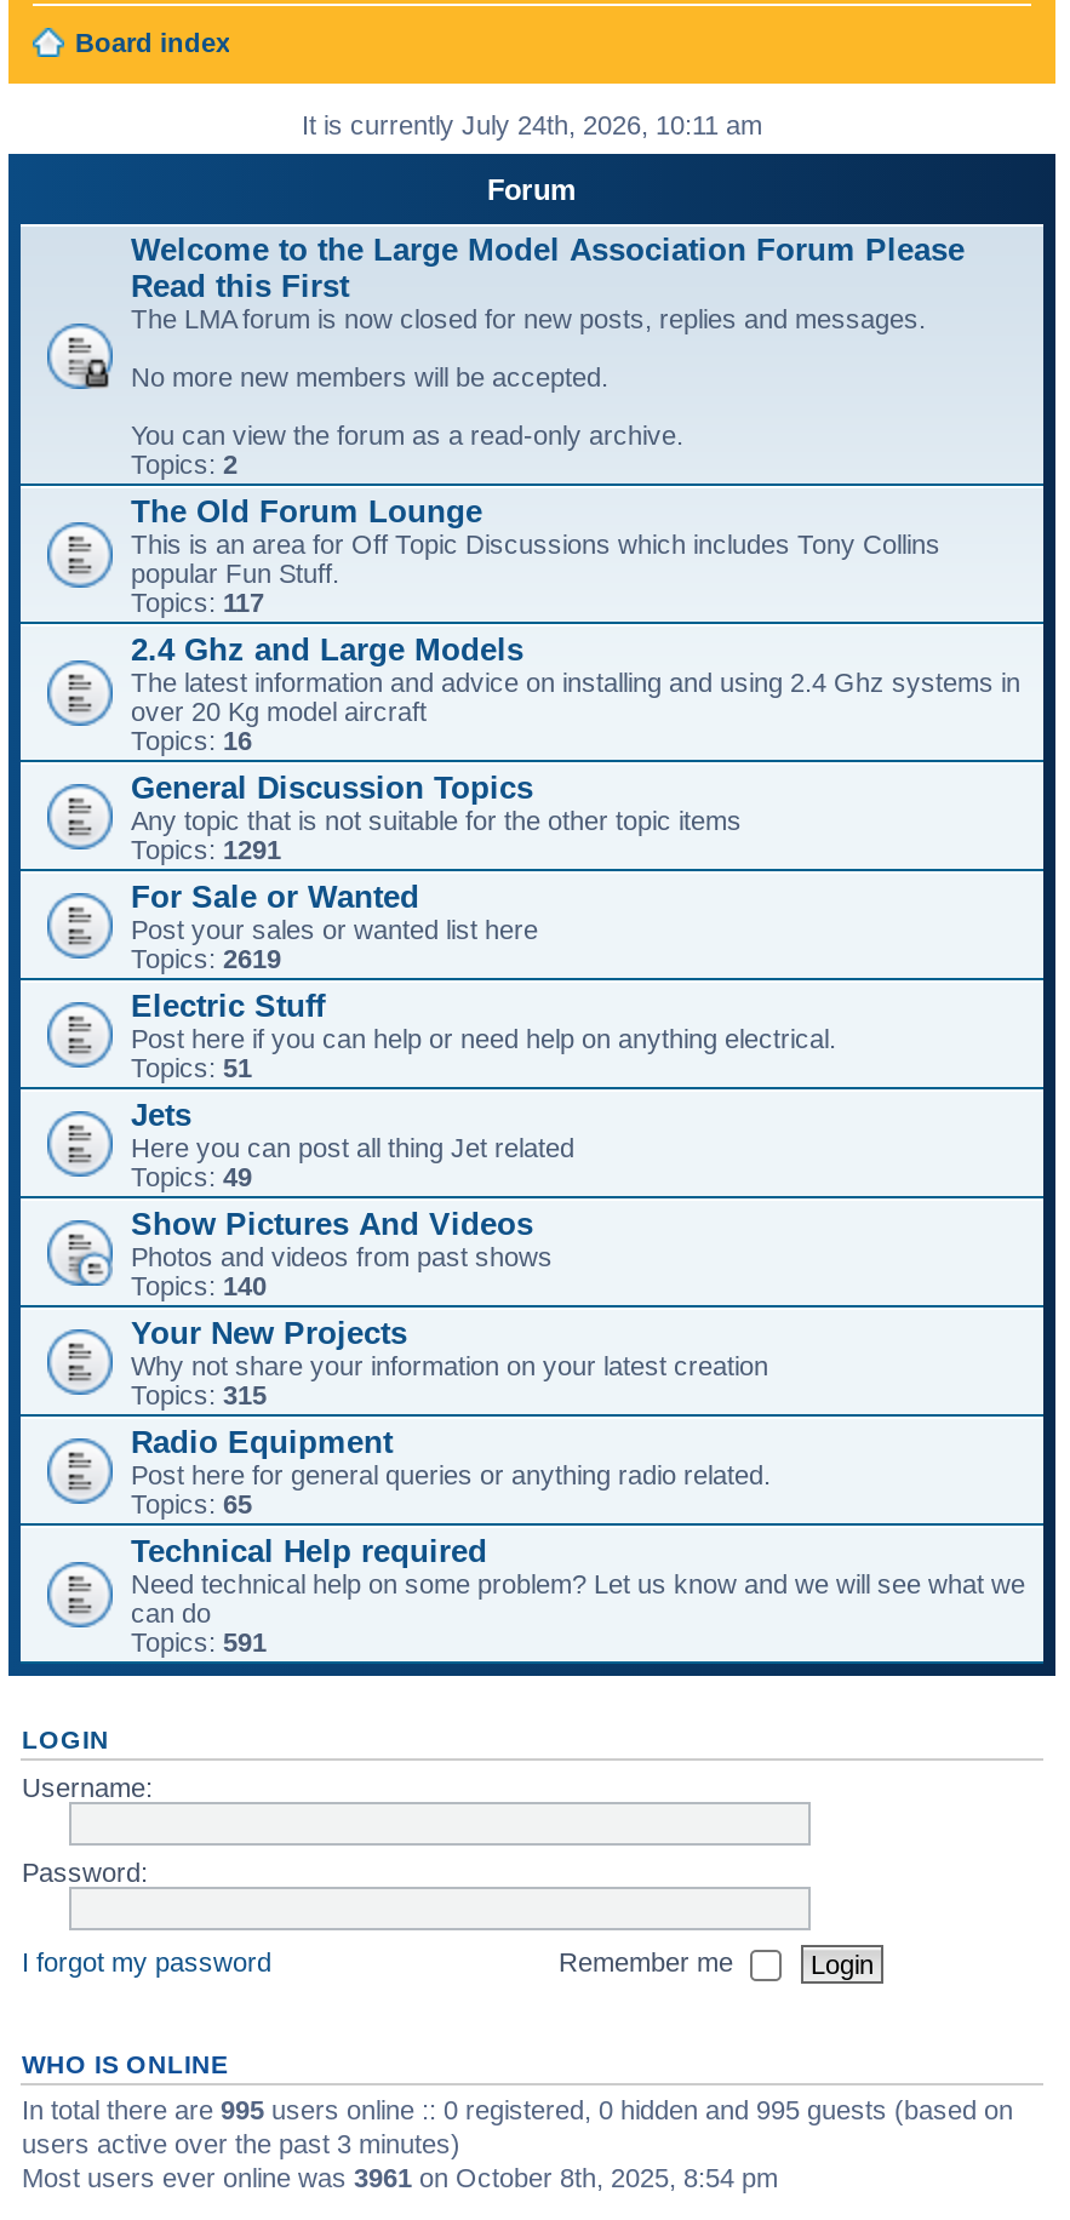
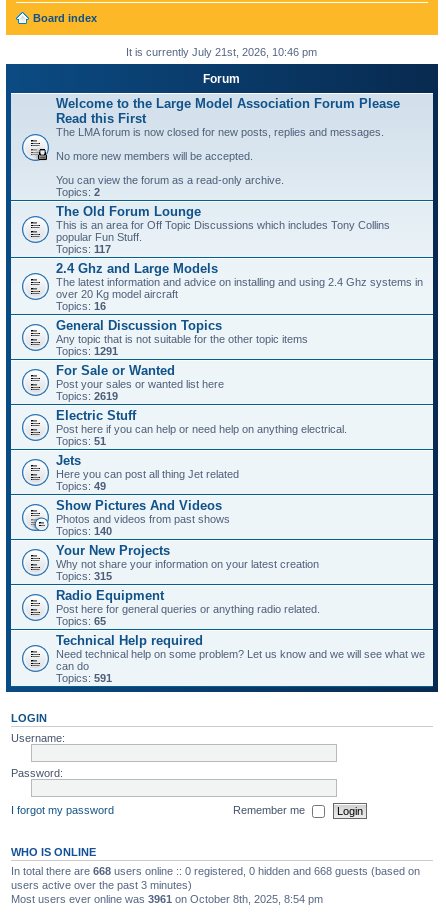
[302,109,762,138] It is currently July 24th, 2026, 10:11 am -> [126,45,317,57] It is currently July 21st, 2026, 10:46 pm
[22,2094,1013,2123] In total there are 995 users online :: 0 registered, 0 hidden and 995 guests (based on -> [11,864,420,876] In total there are 668 users online :: 0 registered, 0 hidden and 668 guests (based on

